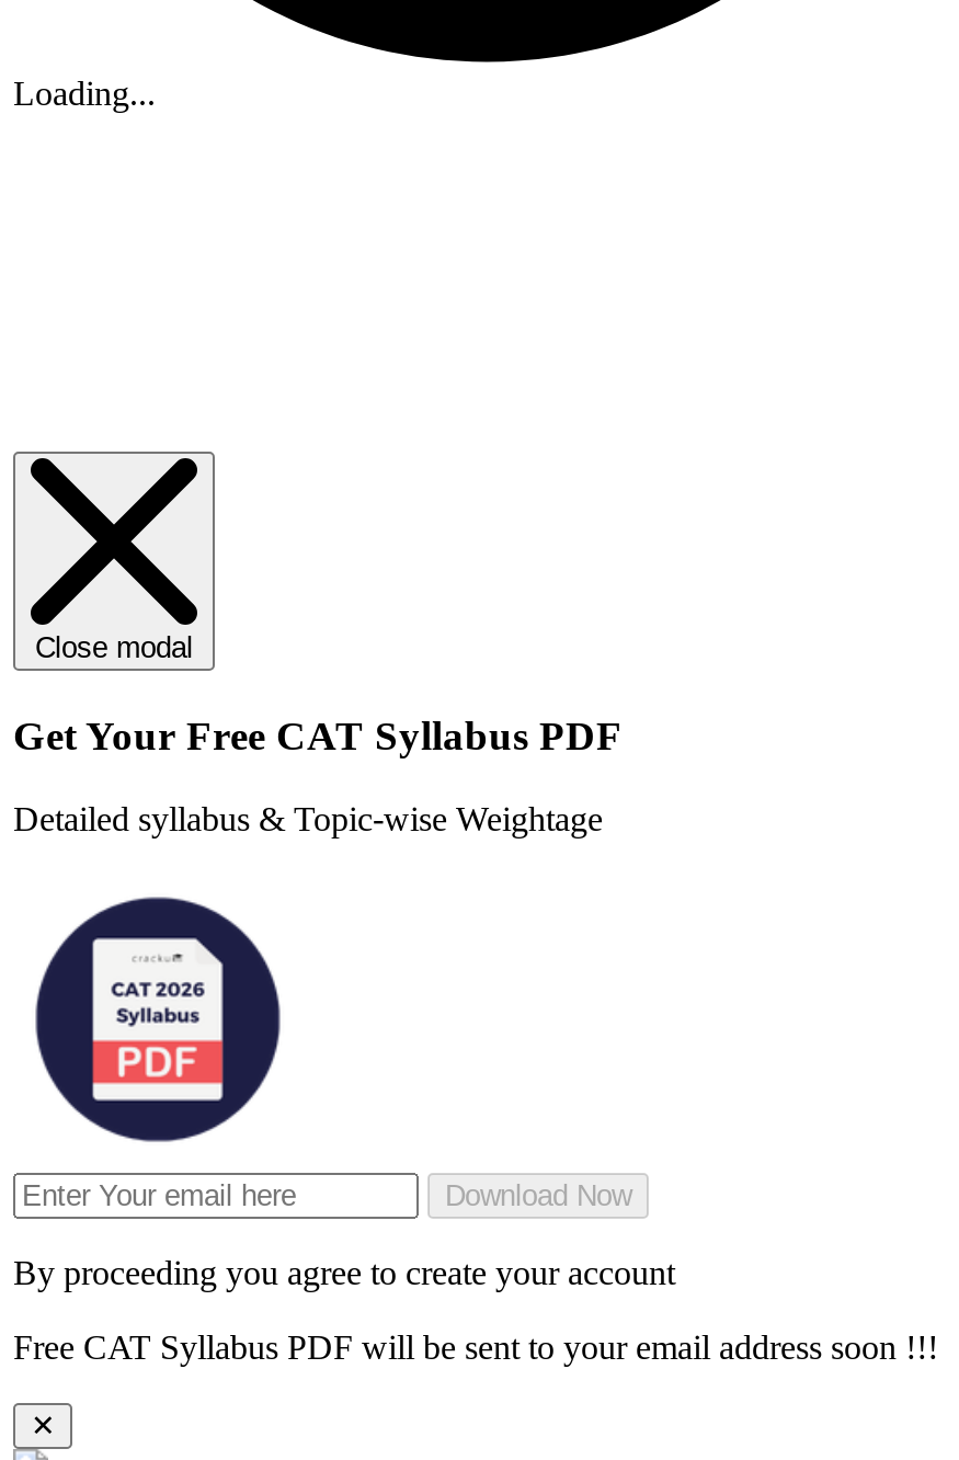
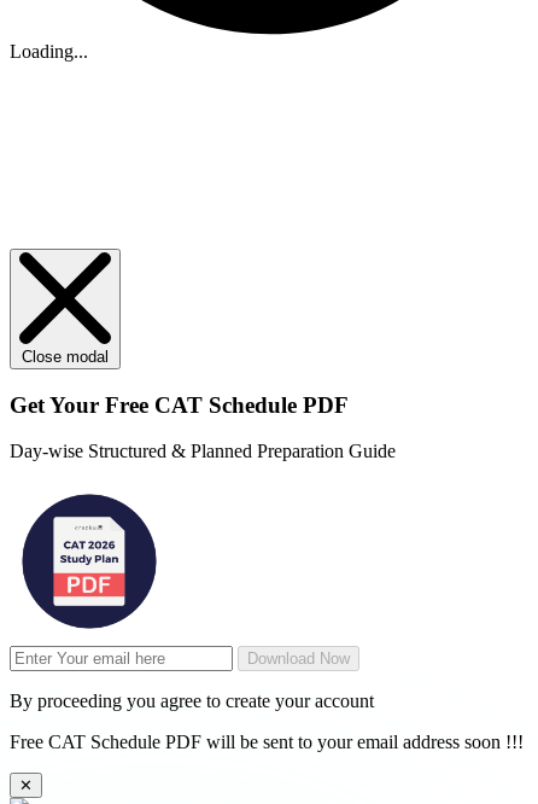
[13,712,623,758] Get Your Free CAT Syllabus PDF -> [10,392,349,417] Get Your Free CAT Schedule PDF
[13,801,603,838] Detailed syllabus & Topic-wise Weightage -> [10,441,396,462] Day-wise Structured & Planned Preparation Guide
[13,1329,938,1367] Free CAT Syllabus PDF will be sent to your email address soon !!! -> [10,732,524,753] Free CAT Schedule PDF will be sent to your email address soon !!!

